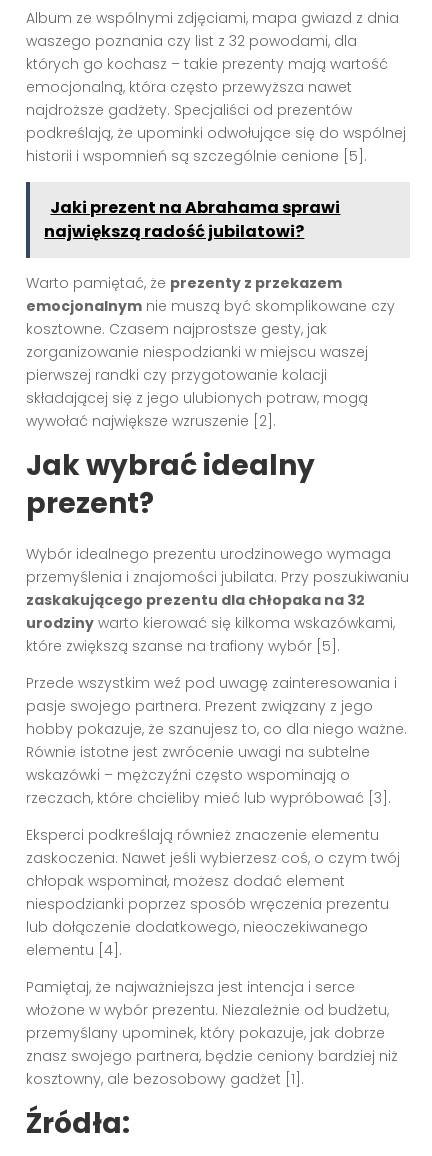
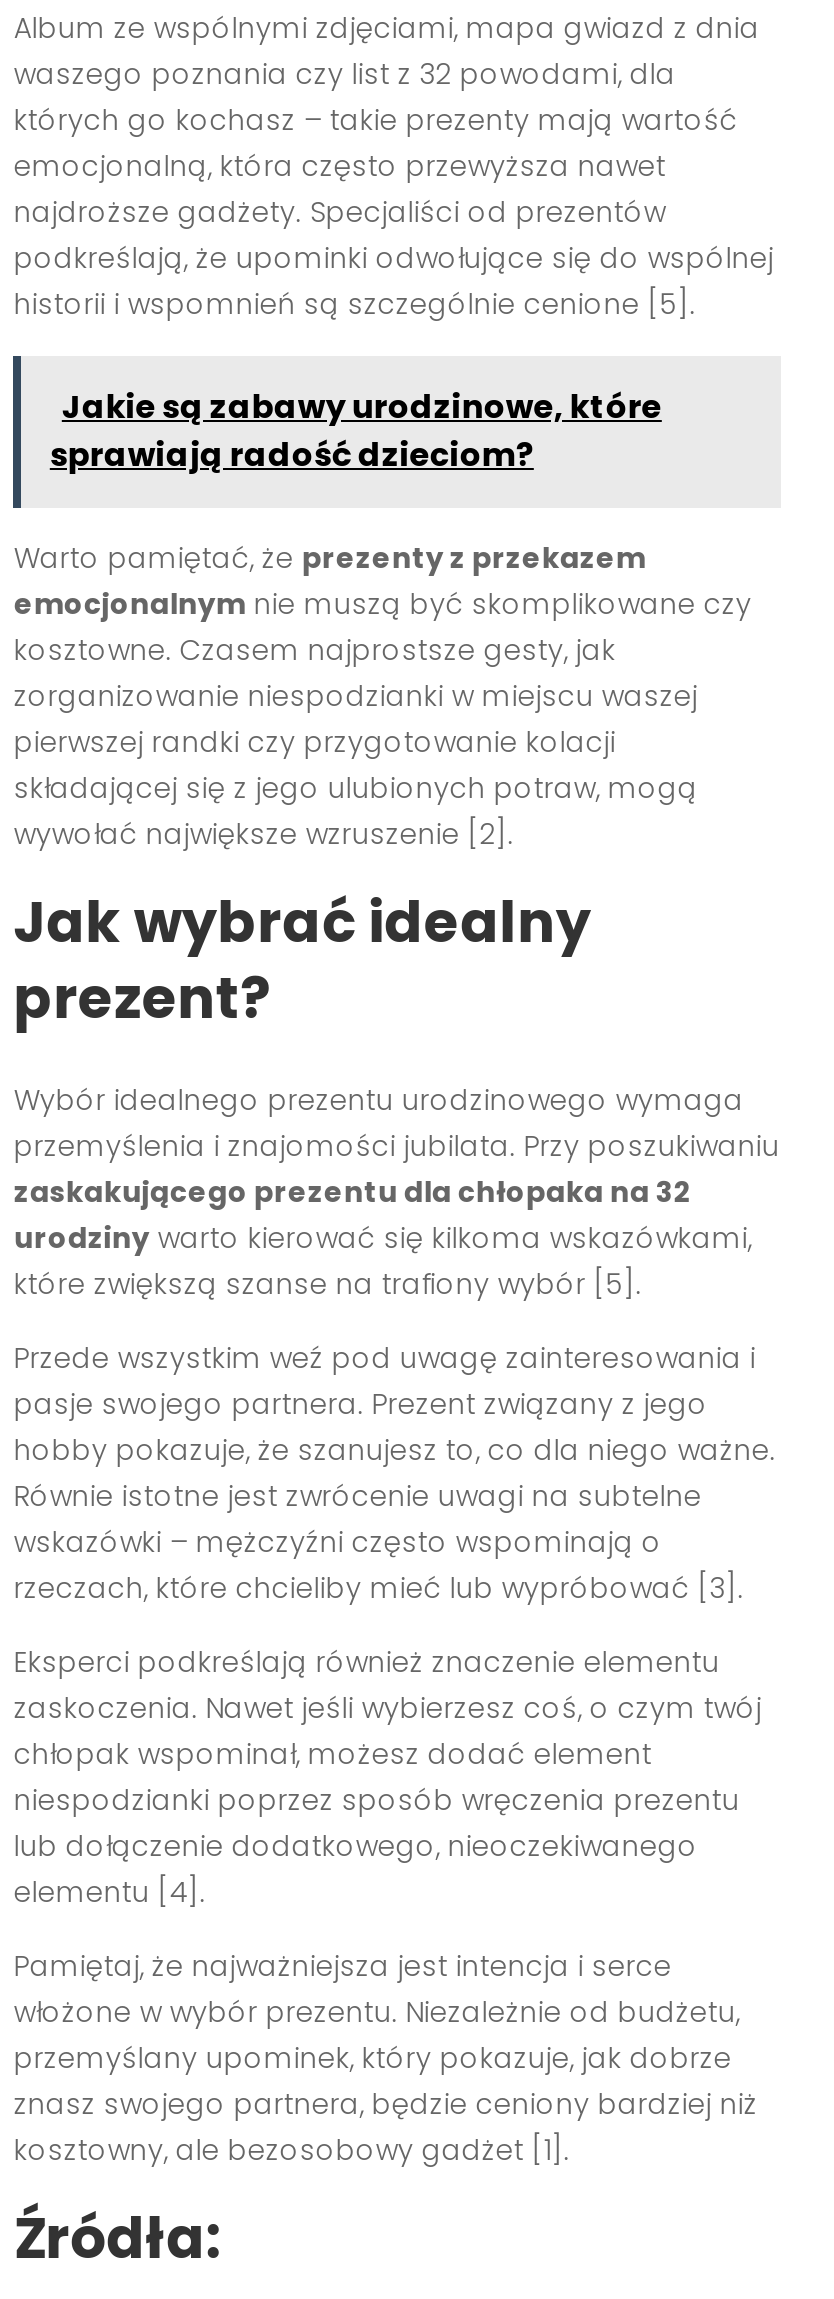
[44,196,340,243] Jaki prezent na Abrahama sprawi | największą radość jubilatowi? -> [50,385,662,479] Jakie są zabawy urodzinowe, które | sprawiają radość dzieciom?

